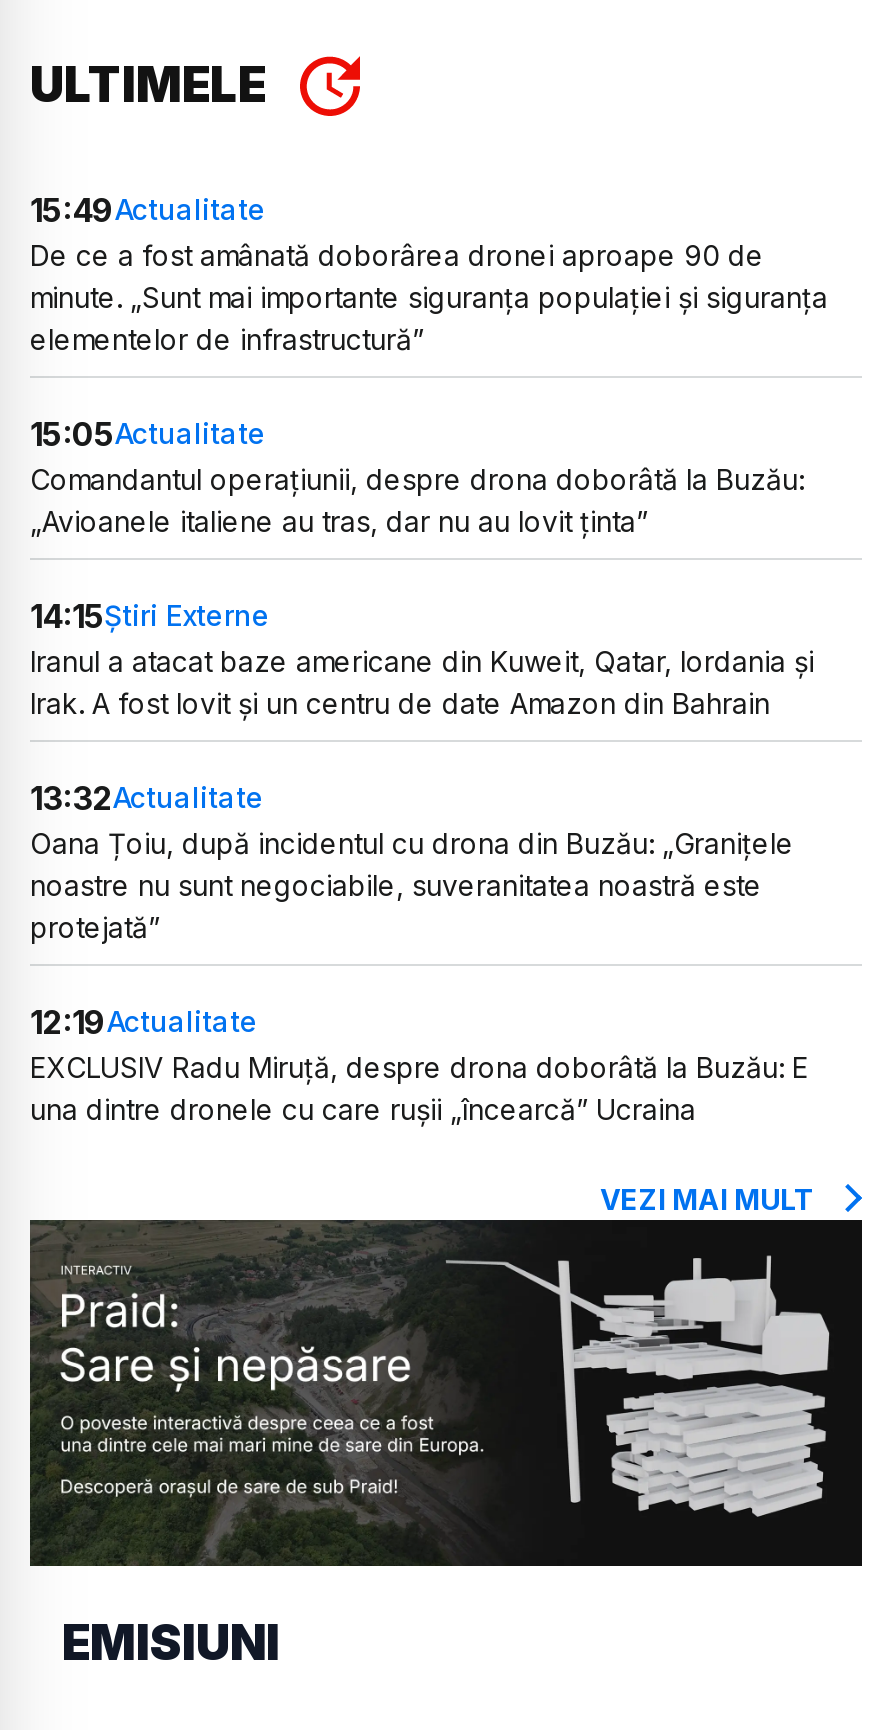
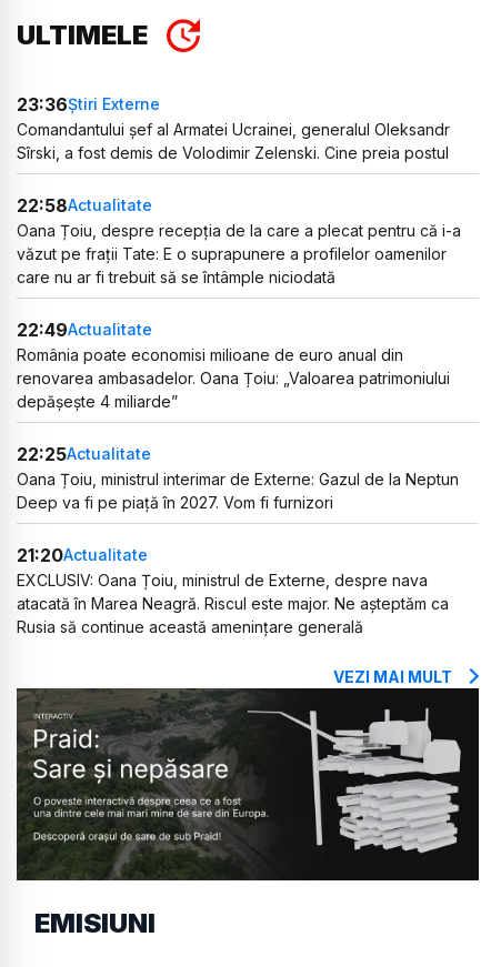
[30,190,828,356] 15:49Actualitate | De ce a fost amânată doborârea dronei aproape 90 de | minute. „Sunt mai importante siguranţa populaţiei şi siguranţa | elementelor de infrastructură” -> [17,93,450,162] 23:36Știri Externe | Comandantului șef al Armatei Ucrainei, generalul Oleksandr | Sîrski, a fost demis de Volodimir Zelenski. Cine preia postul
[30,414,804,538] 15:05Actualitate | Comandantul operațiunii, despre drona doborâtă la Buzău: | „Avioanele italiene au tras, dar nu au lovit ținta” -> [17,194,461,286] 22:58Actualitate | Oana Țoiu, despre recepția de la care a plecat pentru că i-a | văzut pe frații Tate: E o suprapunere a profilelor oamenilor | care nu ar fi trebuit să se întâmple niciodată
[30,596,814,720] 14:15Știri Externe | Iranul a atacat baze americane din Kuweit, Qatar, Iordania și | Irak. A fost lovit și un centru de date Amazon din Bahrain -> [17,318,450,411] 22:49Actualitate | România poate economisi milioane de euro anual din | renovarea ambasadelor. Oana Țoiu: „Valoarea patrimoniului | depășește 4 miliarde”
[30,778,794,944] 13:32Actualitate | Oana Țoiu, după incidentul cu drona din Buzău: „Granițele | noastre nu sunt negociabile, suveranitatea noastră este | protejată” -> [17,443,459,512] 22:25Actualitate | Oana Țoiu, ministrul interimar de Externe: Gazul de la Neptun | Deep va fi pe piață în 2027. Vom fi furnizori
[30,1002,808,1126] 12:19Actualitate | EXCLUSIV Radu Miruță, despre drona doborâtă la Buzău: E | una dintre dronele cu care rușii „încearcă” Ucraina -> [17,544,449,636] 21:20Actualitate | EXCLUSIV: Oana Țoiu, ministrul de Externe, despre nava | atacată în Marea Neagră. Riscul este major. Ne așteptăm ca | Rusia să continue această amenințare generală

